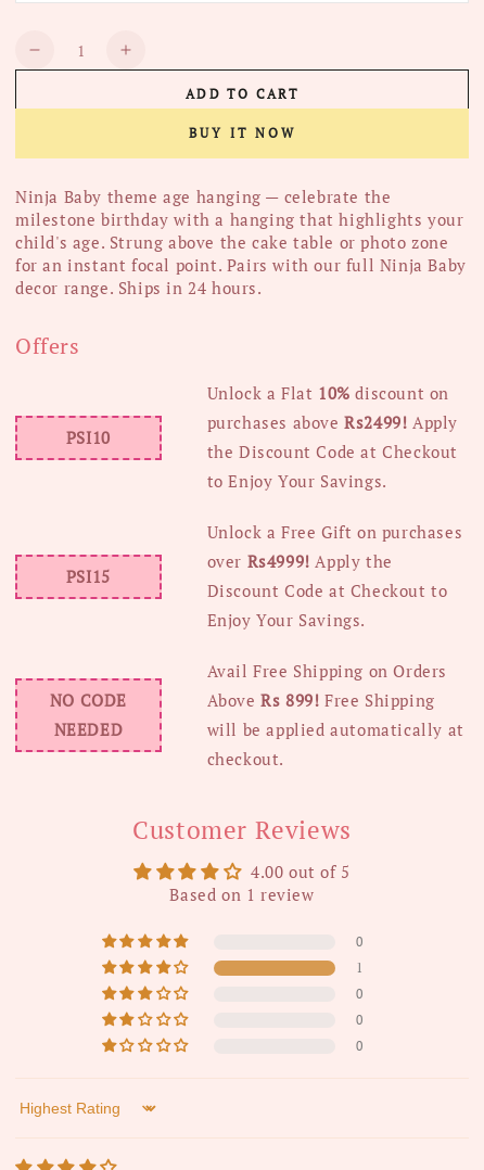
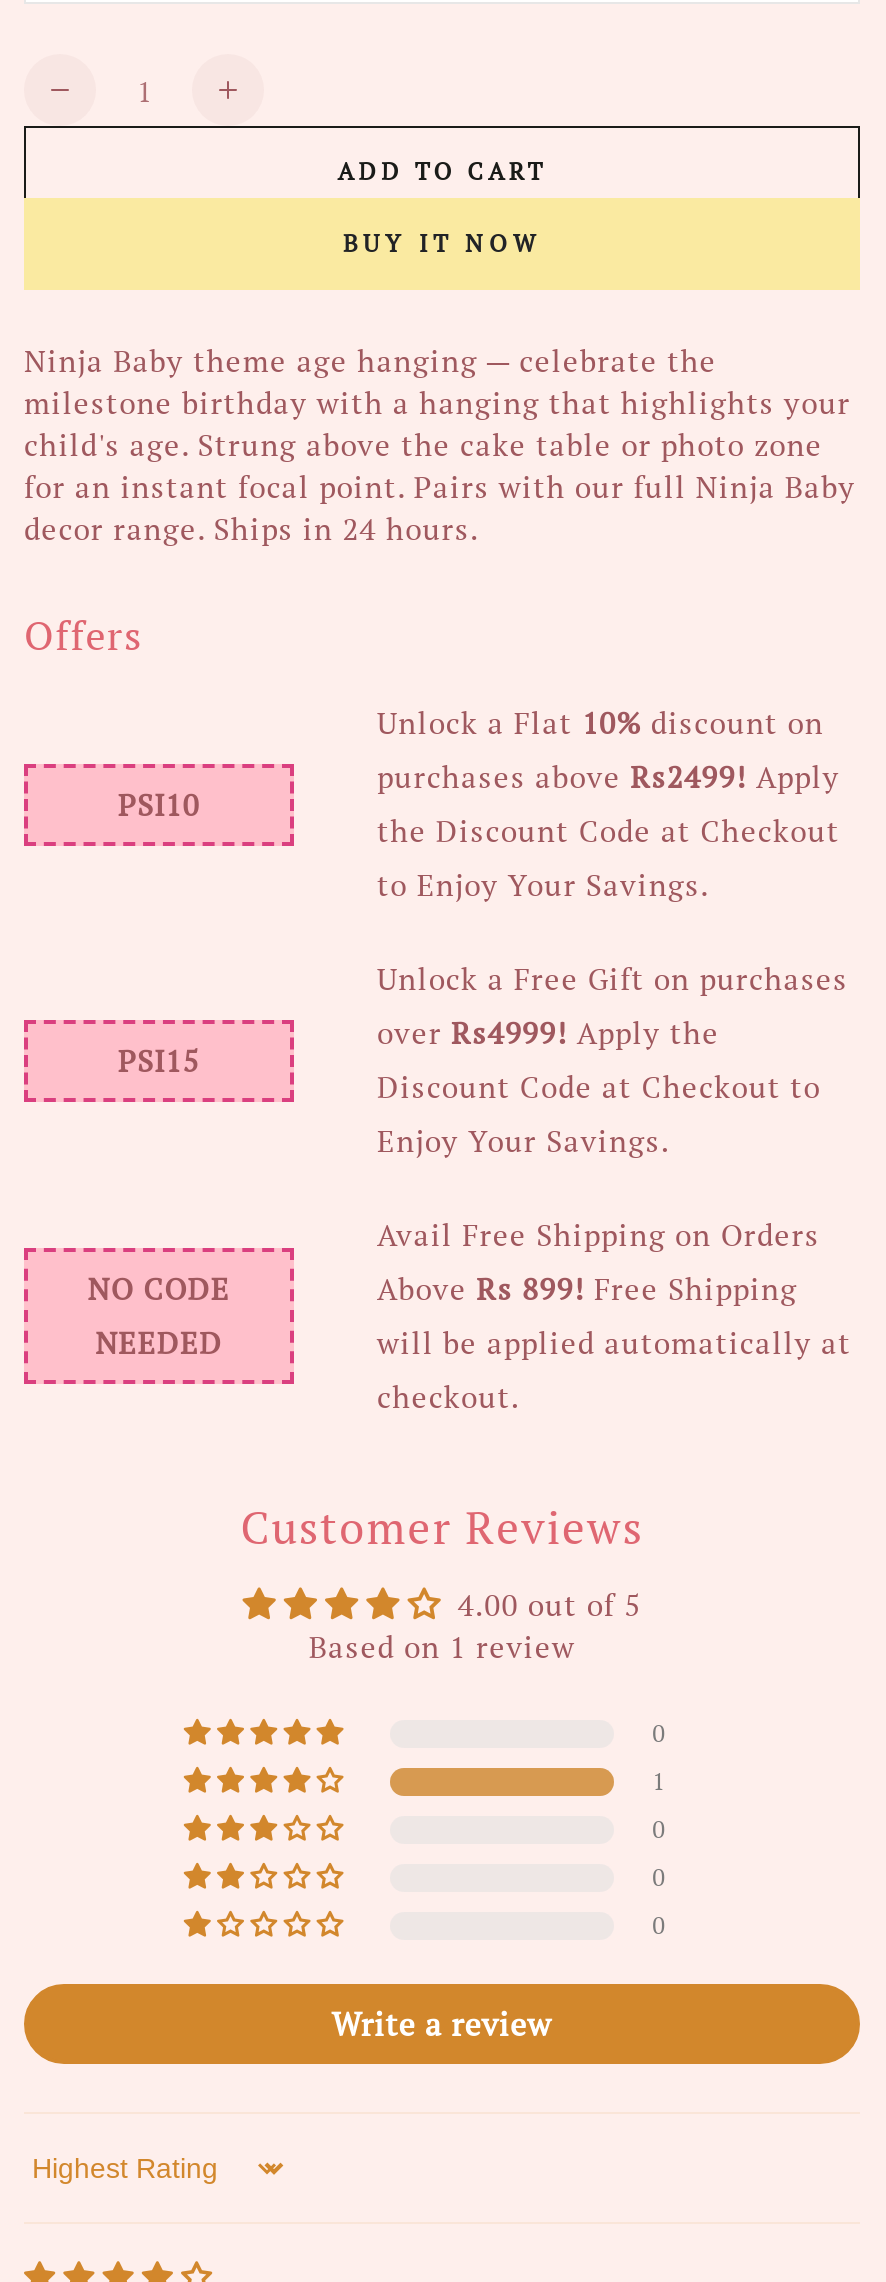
none -> [332,2002,552,2046] Write a review

